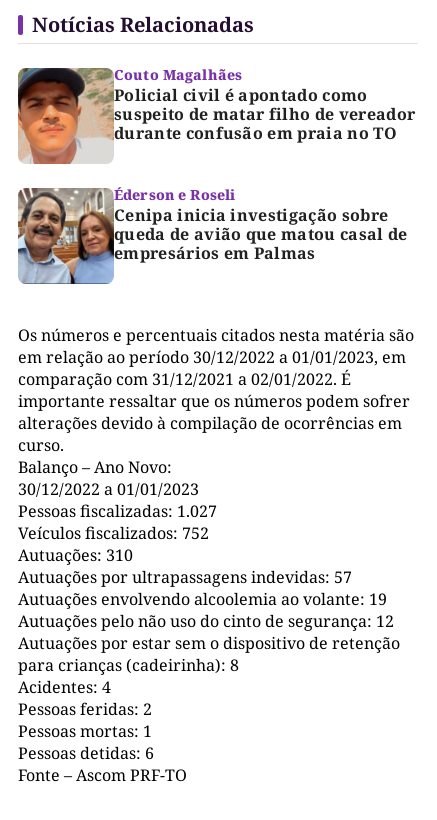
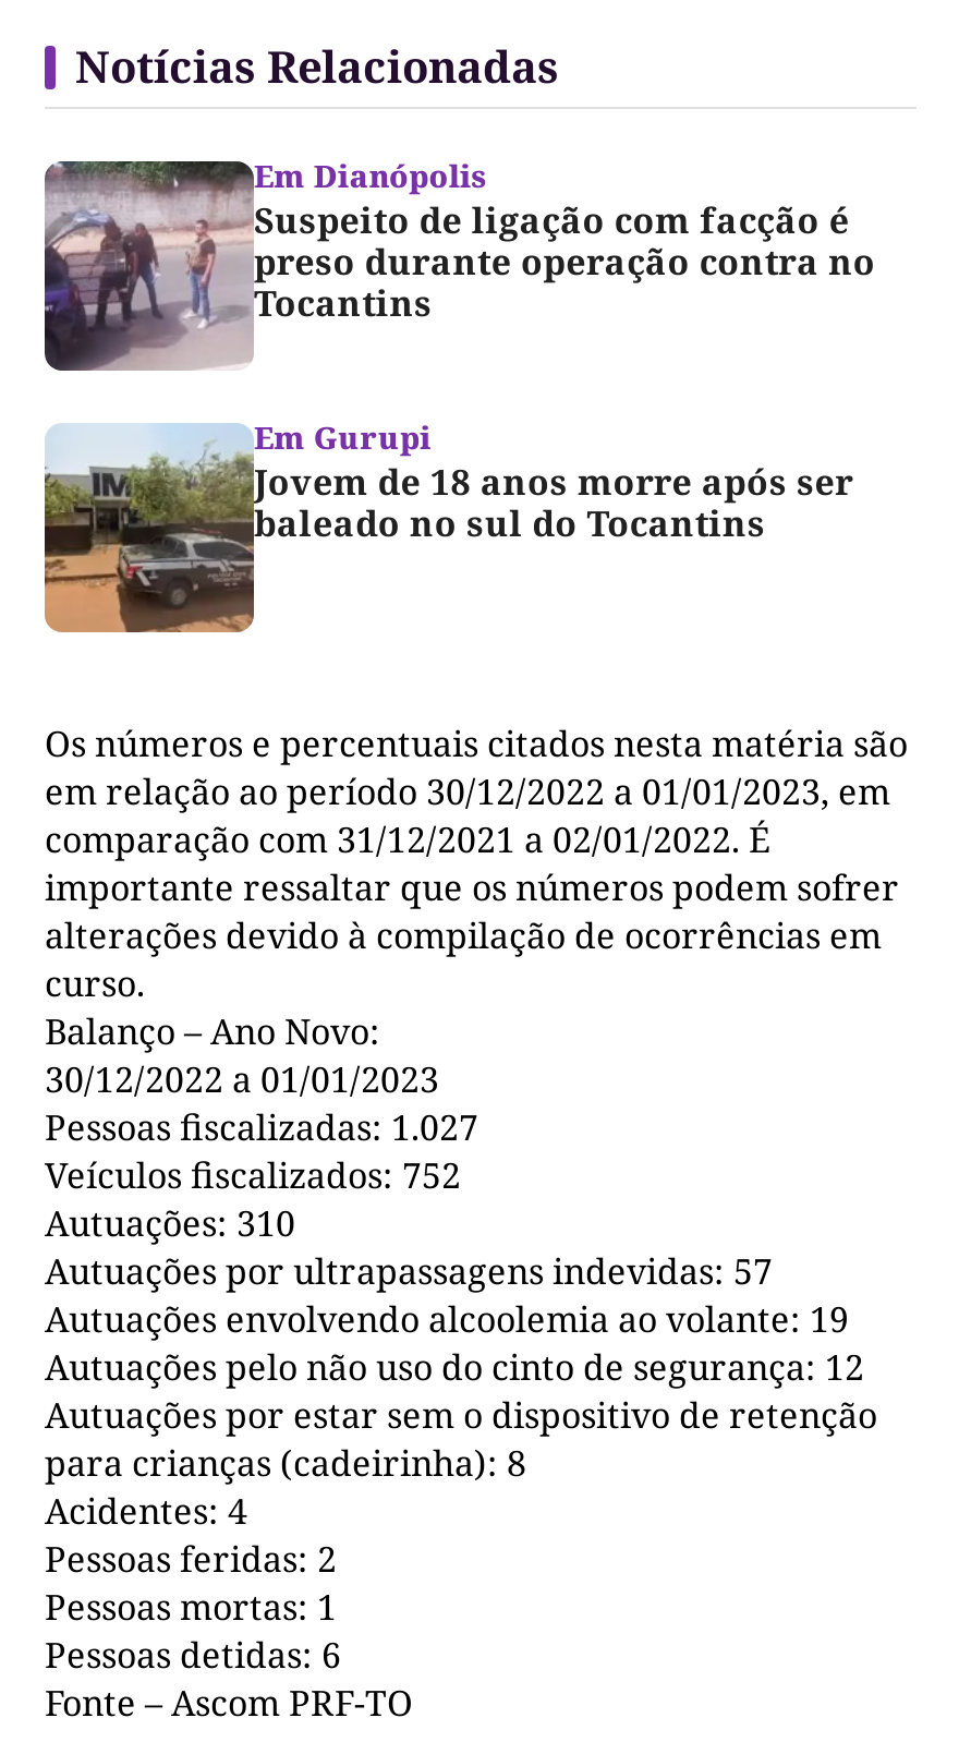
[17,65,415,165] [image] | Couto Magalhães | Policial civil é apontado como | suspeito de matar filho de vereador | durante confusão em praia no TO -> [43,155,876,373] [image] | Em Dianópolis | Suspeito de ligação com facção é | preso durante operação contra no | Tocantins
[17,185,407,285] [image] | Éderson e Roseli | Cenipa inicia investigação sobre | queda de avião que matou casal de | empresários em Palmas -> [43,416,853,634] [image] | Em Gurupi | Jovem de 18 anos morre após ser | baleado no sul do Tocantins

